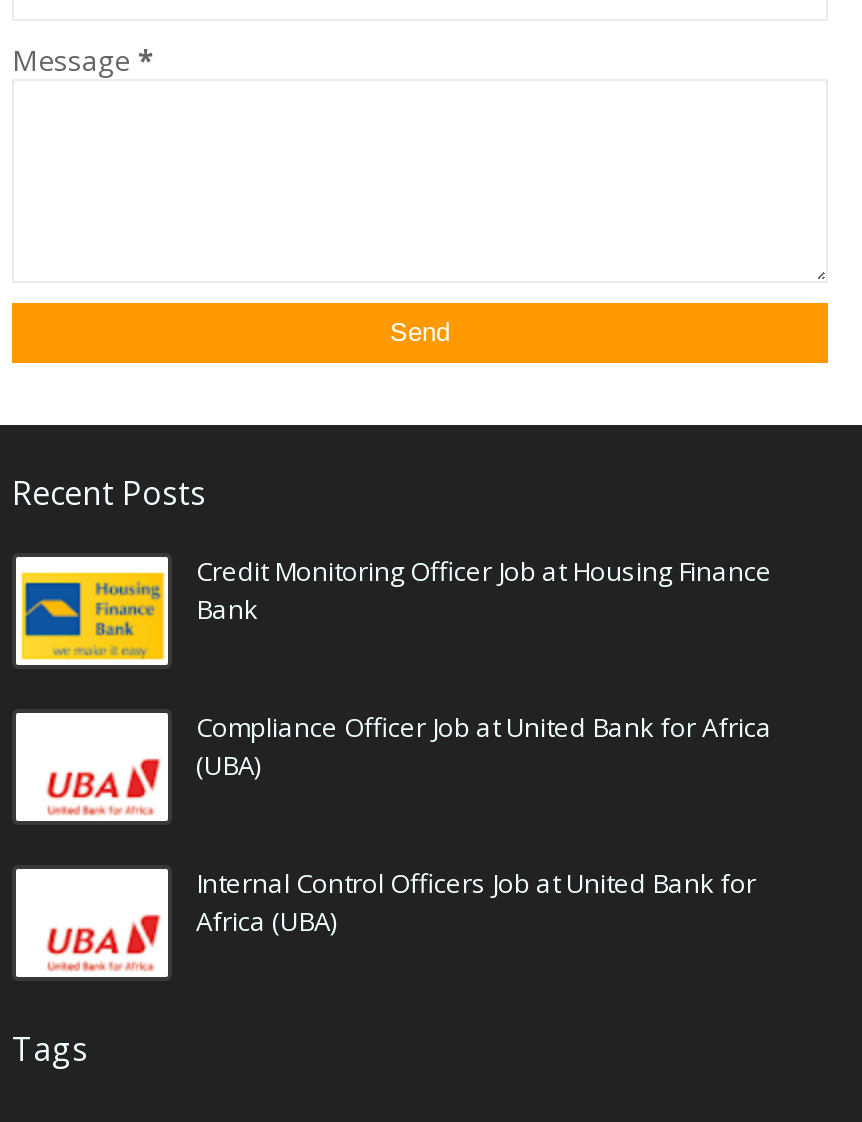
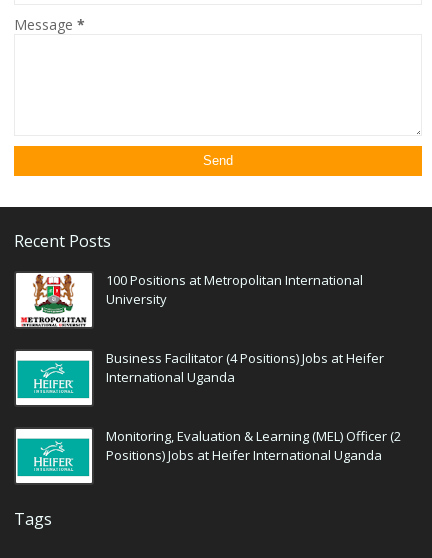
[20,554,772,665] [image] | Credit Monitoring Officer Job at Housing Finance | Bank -> [18,271,363,327] [image] | 100 Positions at Metropolitan International | University
[16,710,772,815] [image] | Compliance Officer Job at United Bank for Africa | (UBA) -> [16,349,384,402] [image] | Business Facilitator (4 Positions) Jobs at Heifer | International Uganda
[16,866,756,971] [image] | Internal Control Officers Job at United Bank for | Africa (UBA) -> [16,427,401,480] [image] | Monitoring, Evaluation & Learning (MEL) Officer (2 | Positions) Jobs at Heifer International Uganda

